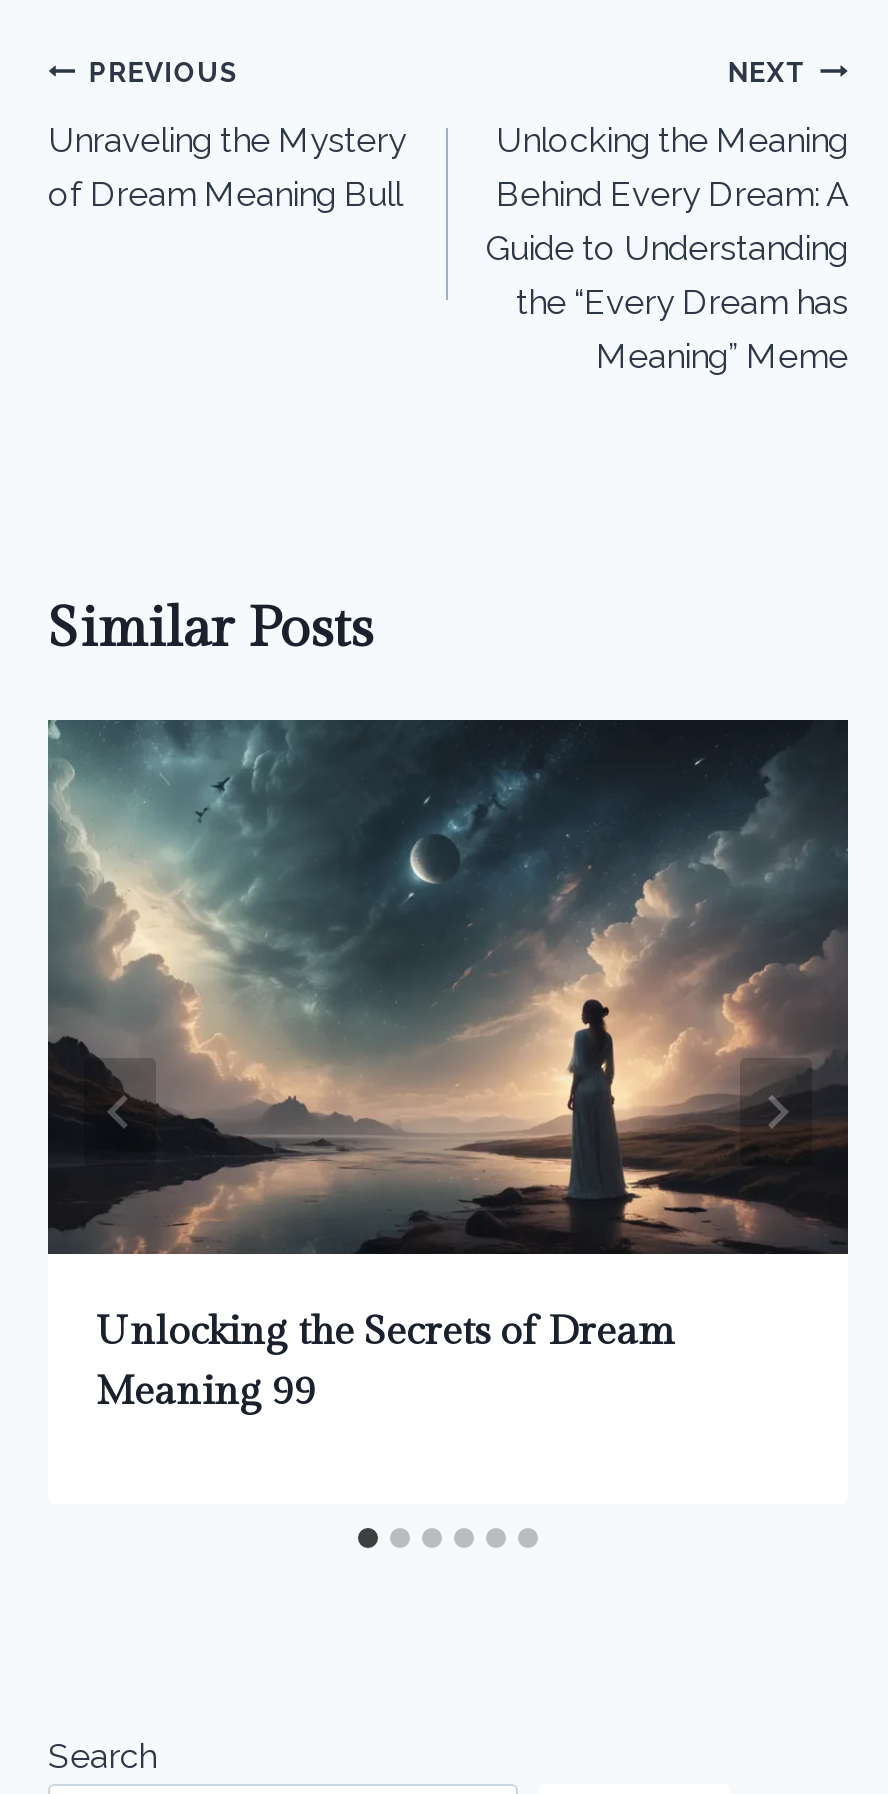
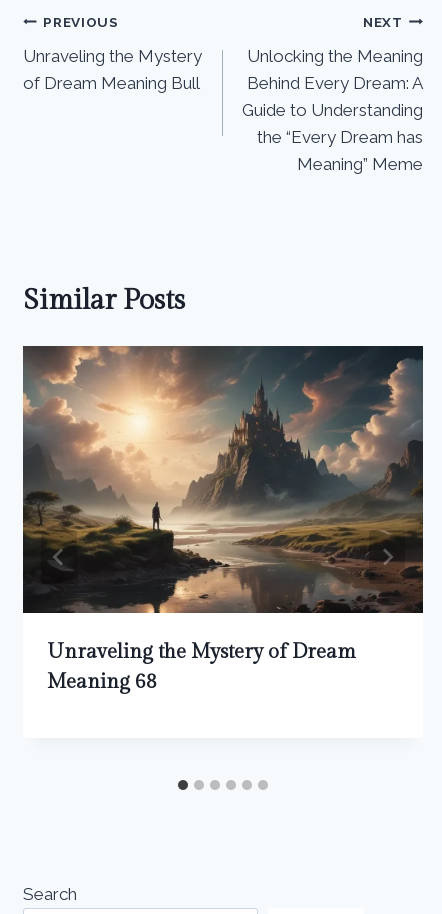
[48,718,848,1356] [image] | Unlocking the Secrets of Dream -> [22,345,423,664] [image] | Unraveling the Mystery of Dream
[96,1368,316,1416] Meaning 99 -> [47,670,157,694] Meaning 68

